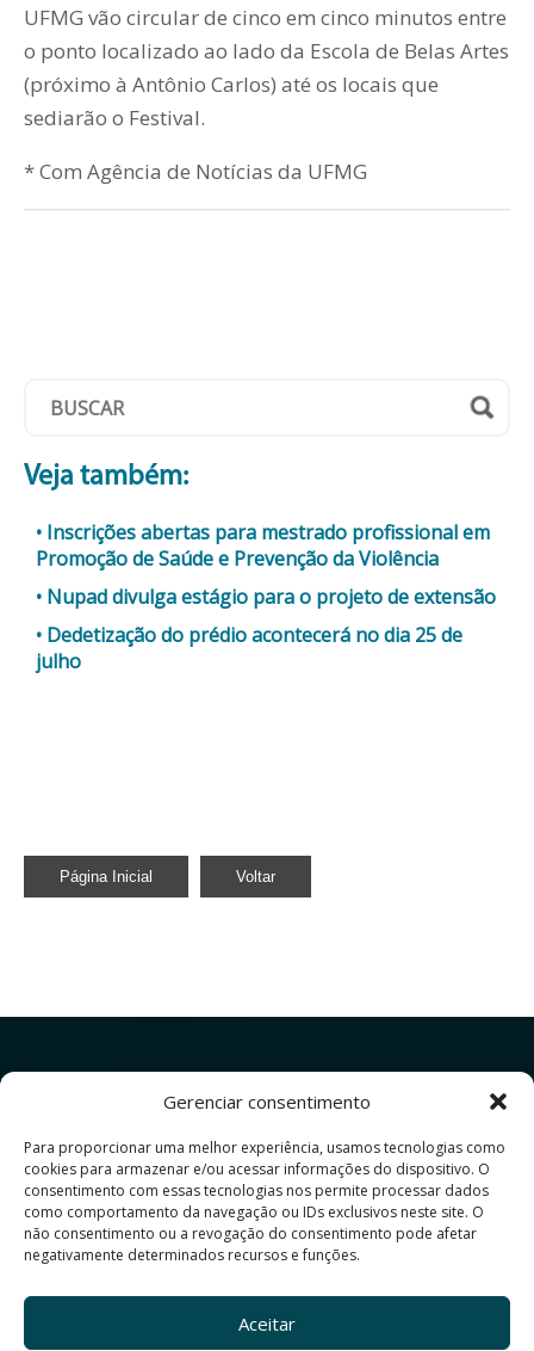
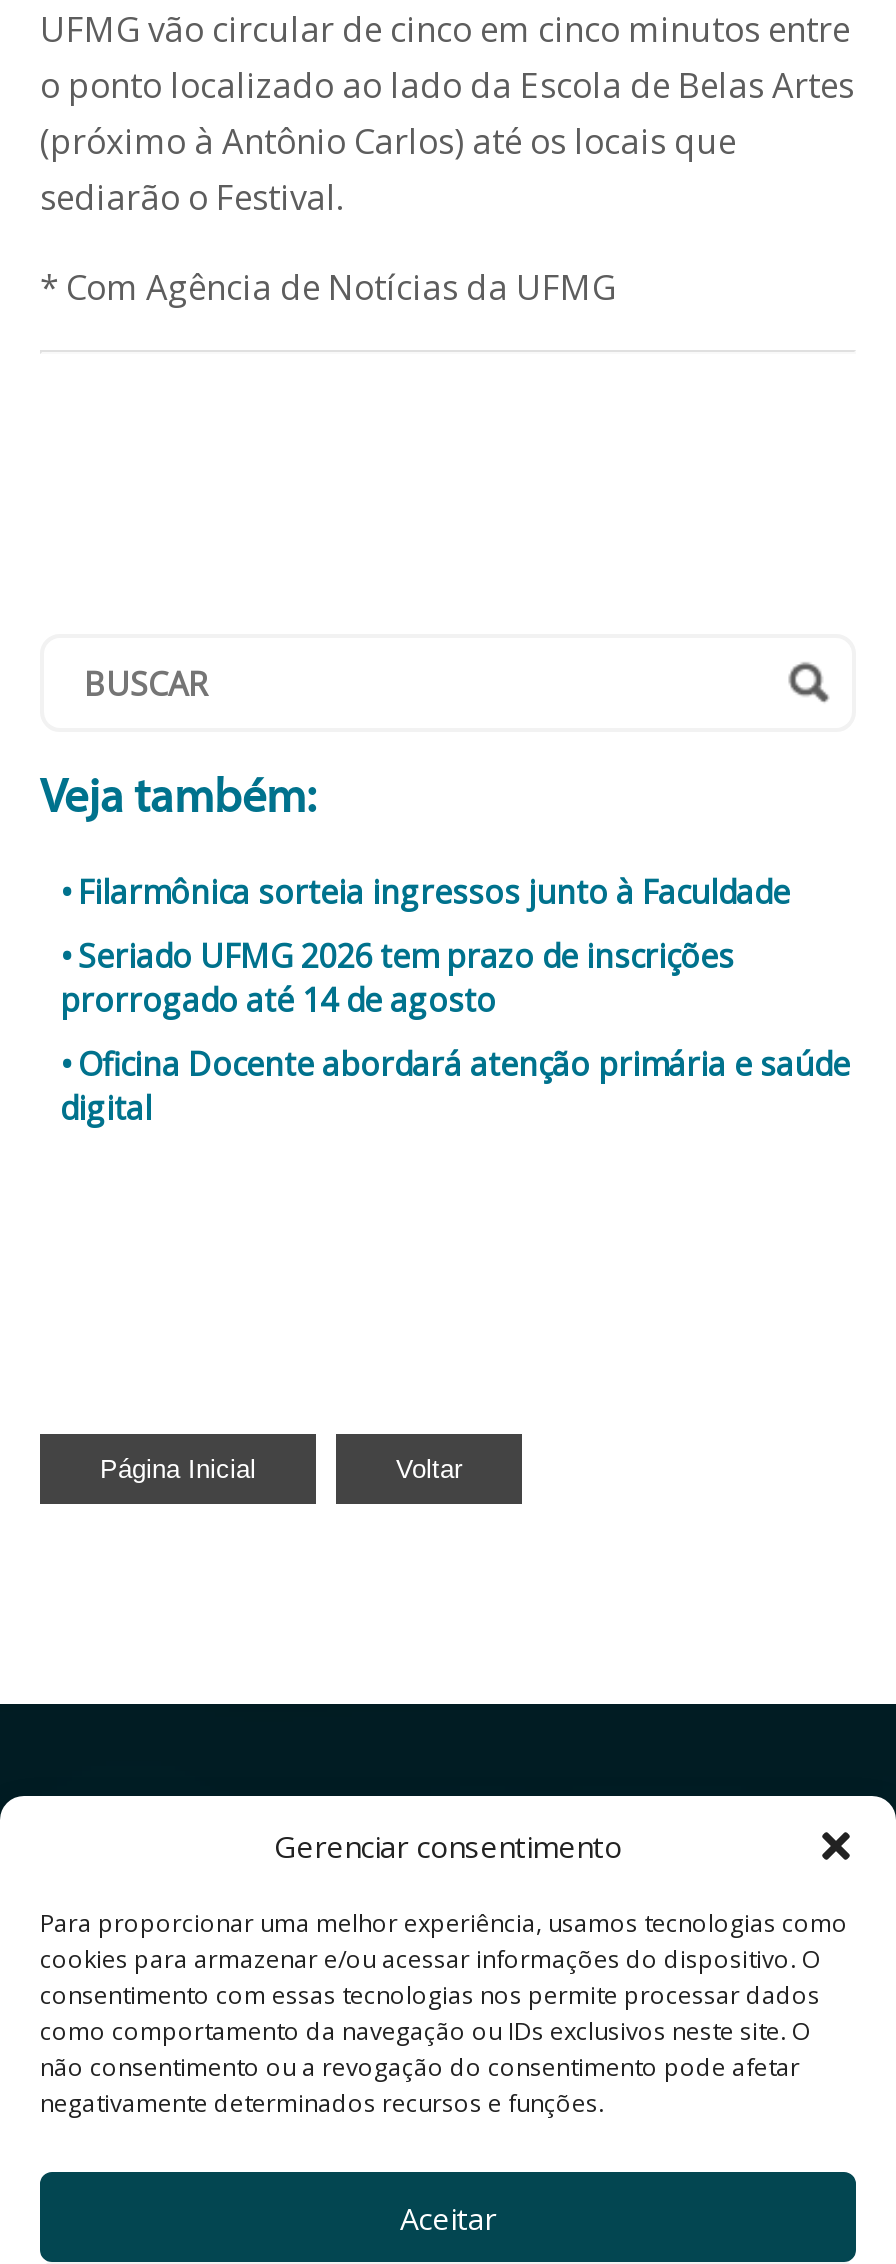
[36,519,490,572] Inscrições abertas para mestrado profissional em | Promoção de Saúde e Prevenção da Violência -> [78,870,798,914] Filarmônica sorteia ingressos junto à Faculdade
[46,583,501,610] Nupad divulga estágio para o projeto de extensão -> [60,934,734,1022] Seriado UFMG 2026 tem prazo de inscrições | prorrogado até 14 de agosto
[36,622,462,674] Dedetização do prédio acontecerá no dia 25 de | julho -> [60,1042,850,1130] Oficina Docente abordará atenção primária e saúde | digital

